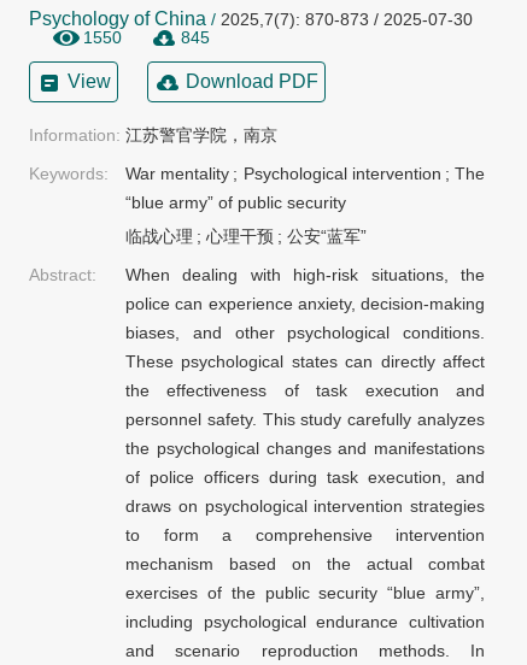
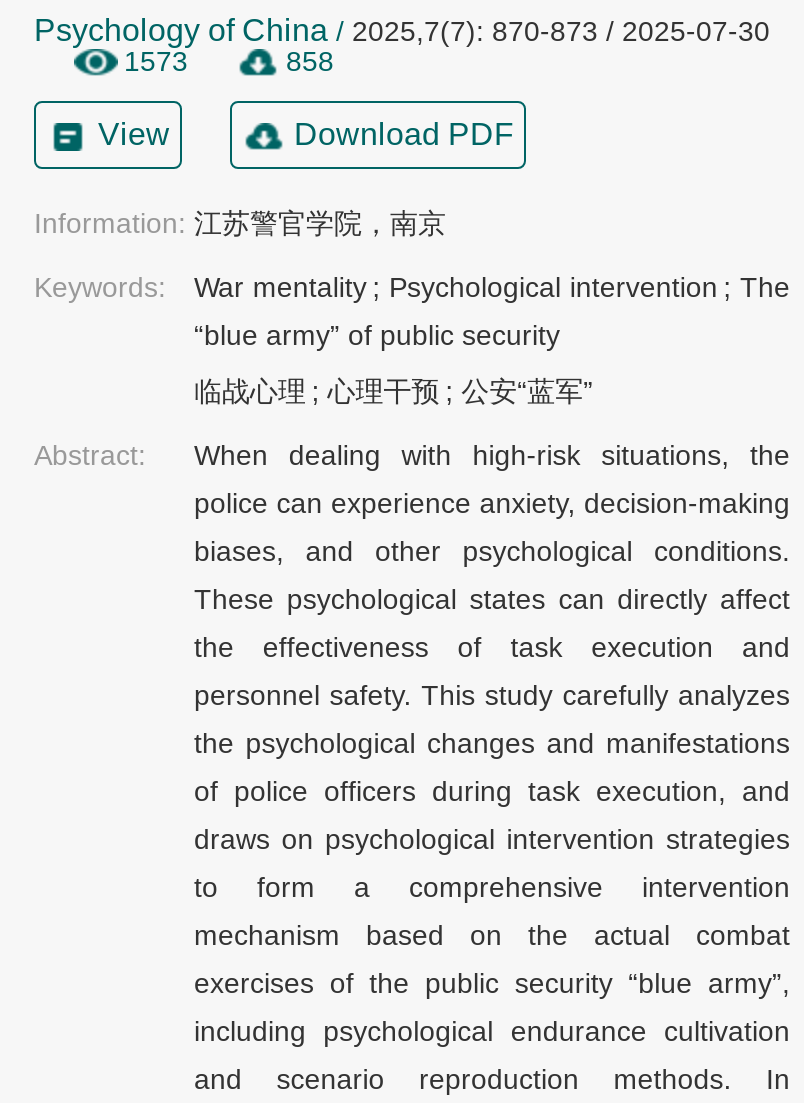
[83,28,122,47] 1550 -> [124,45,188,77] 1573
[181,28,210,47] 845 -> [286,45,334,77] 858

